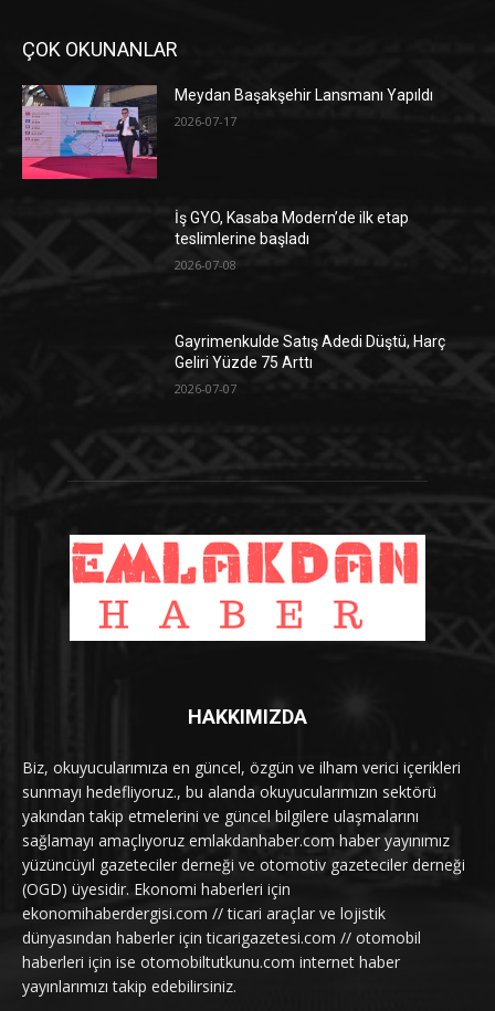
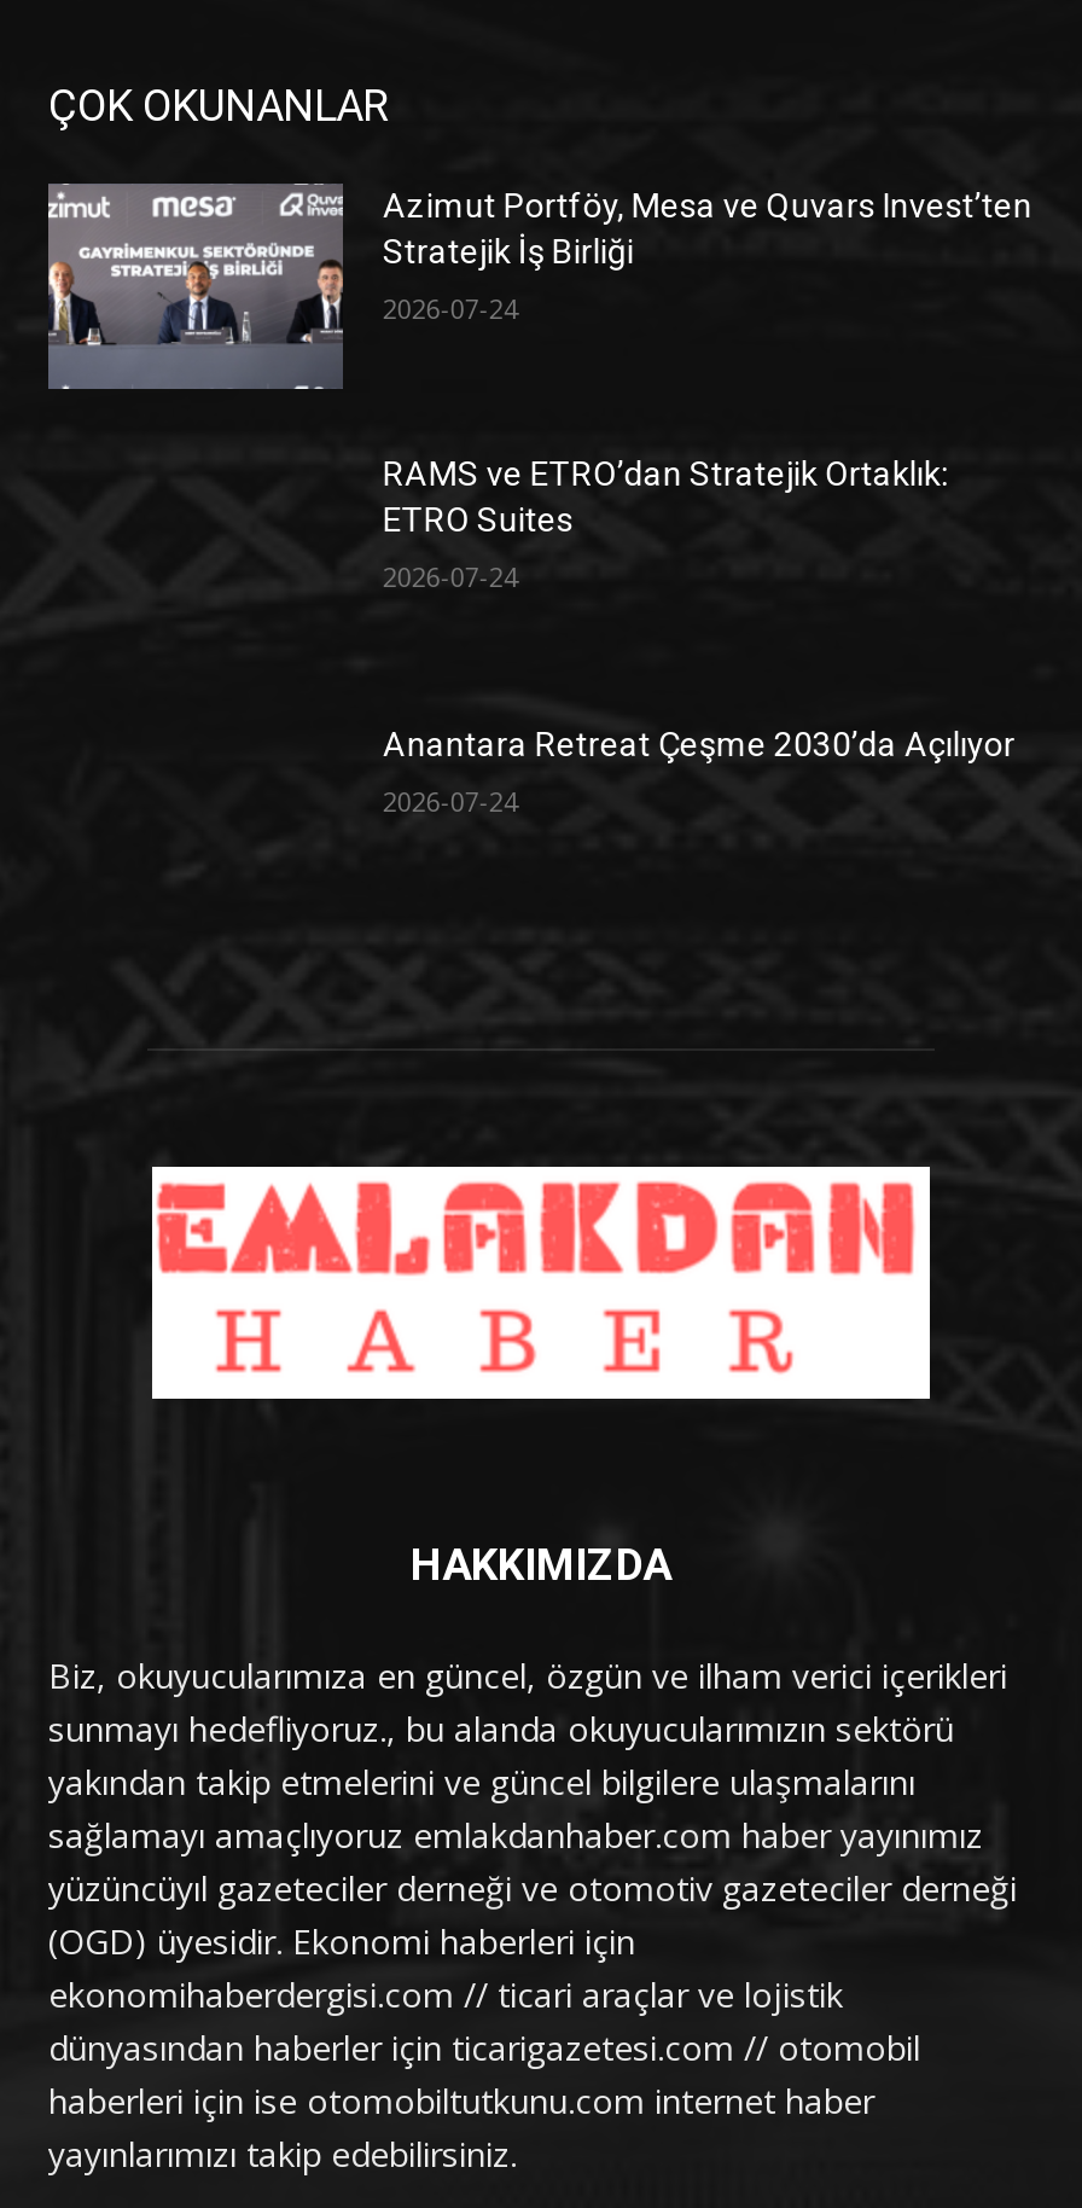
[21,84,434,180] [image] | Meydan Başakşehir Lansmanı Yapıldı -> [48,184,1032,391] [image] | Azimut Portföy, Mesa ve Quvars Invest’ten | Stratejik İş Birliği
[175,112,237,129] 2026-07-17 -> [383,289,518,325] 2026-07-24
[175,209,409,248] İş GYO, Kasaba Modern’de ilk etap | teslimlerine başladı -> [383,455,948,540] RAMS ve ETRO’dan Stratejik Ortaklık: | ETRO Suites
[175,257,237,273] 2026-07-08 -> [383,559,518,595] 2026-07-24
[175,333,446,371] Gayrimenkulde Satış Adedi Düştü, Harç | Geliri Yüzde 75 Arttı -> [383,725,1015,763] Anantara Retreat Çeşme 2030’da Açılıyor
[175,380,237,397] 2026-07-07 -> [383,783,518,819] 2026-07-24

